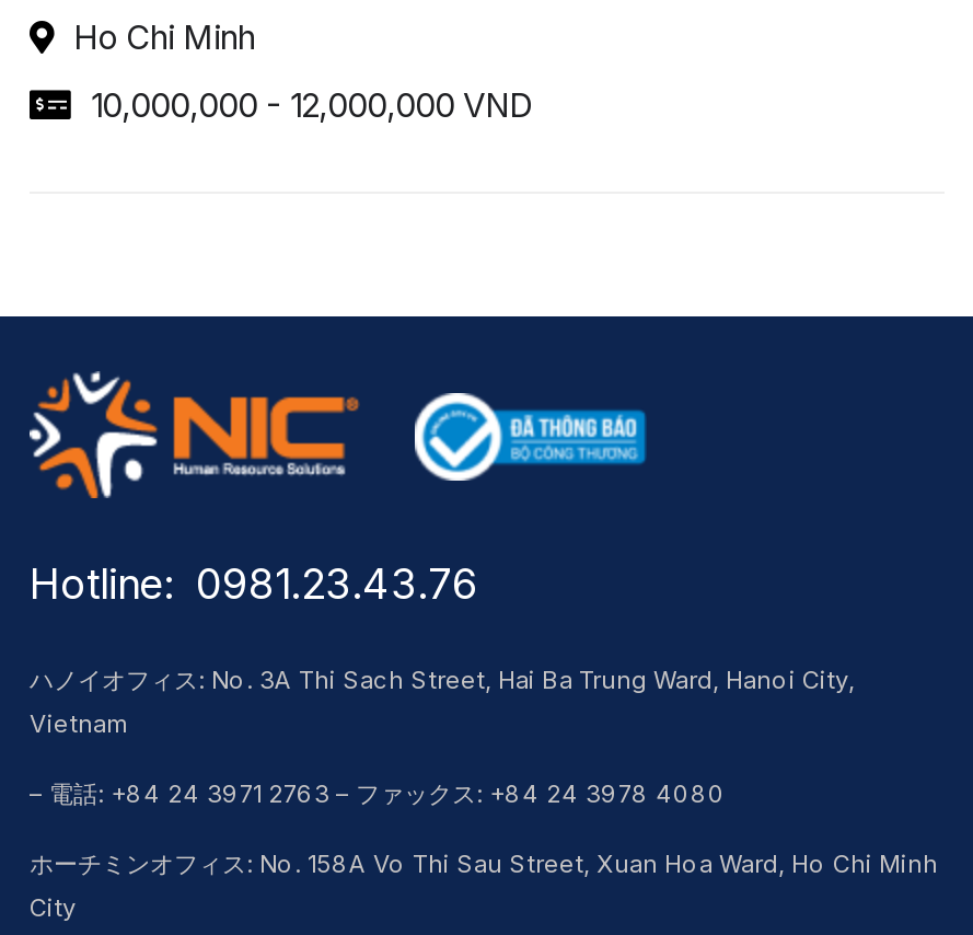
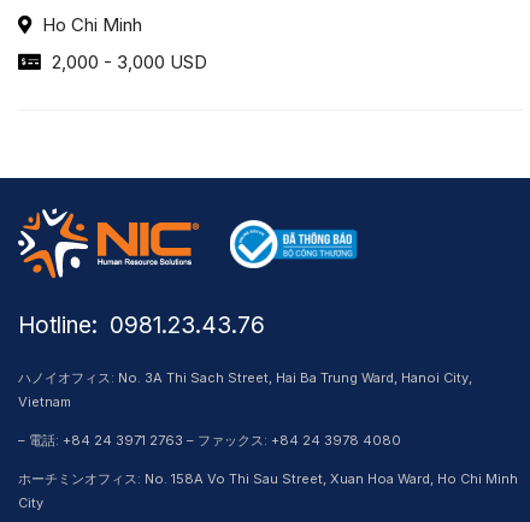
[82,84,533,126] 10,000,000 - 12,000,000 VND -> [47,51,207,73] 2,000 - 3,000 USD

